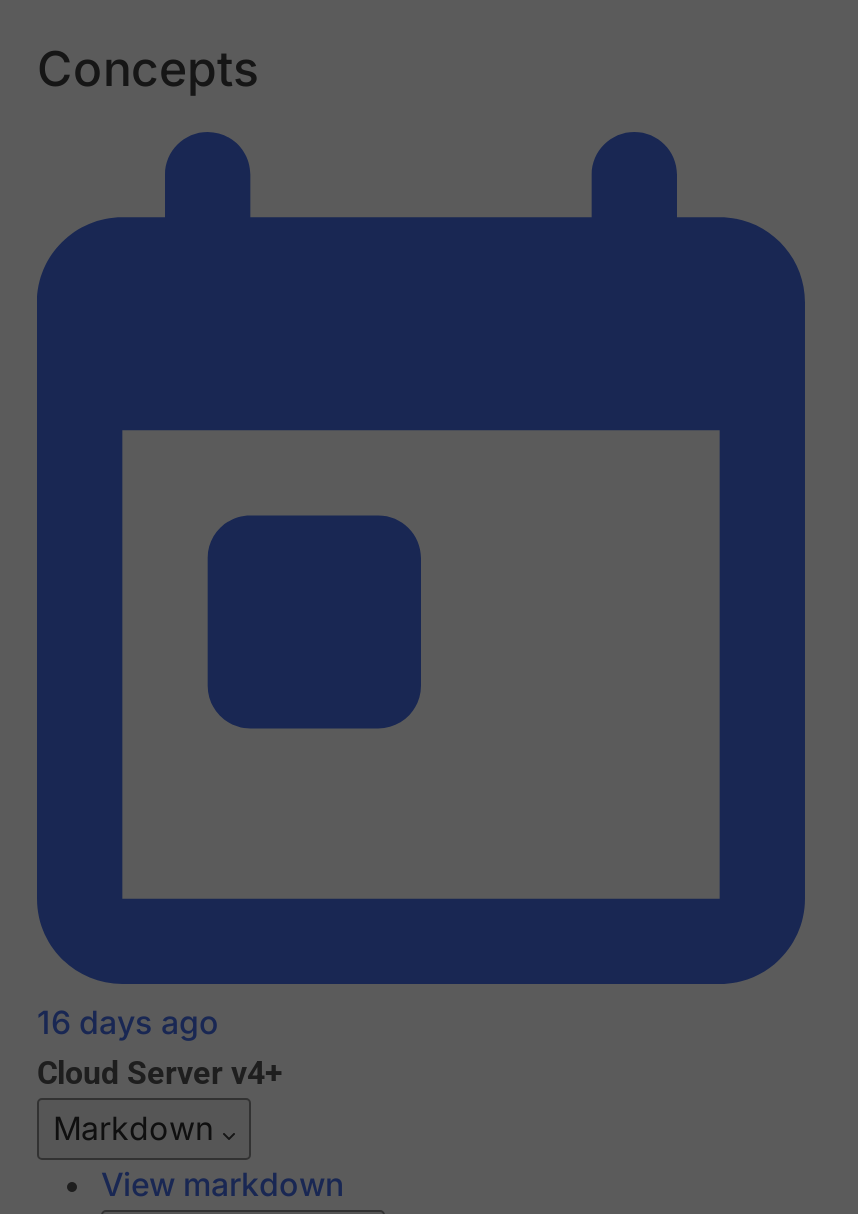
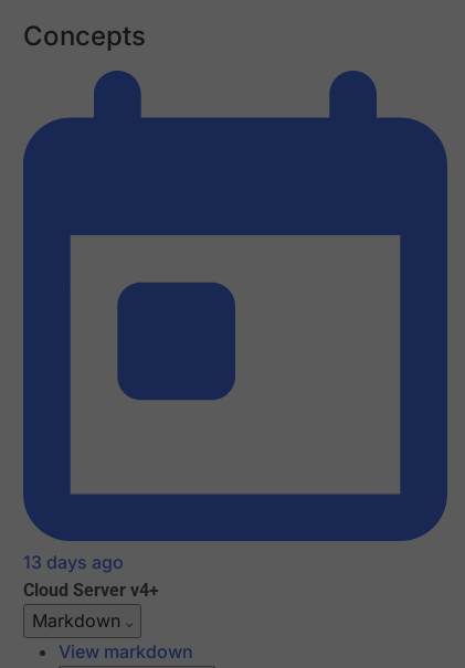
[37,1003,219,1043] 16 days ago -> [23,552,124,574] 13 days ago

